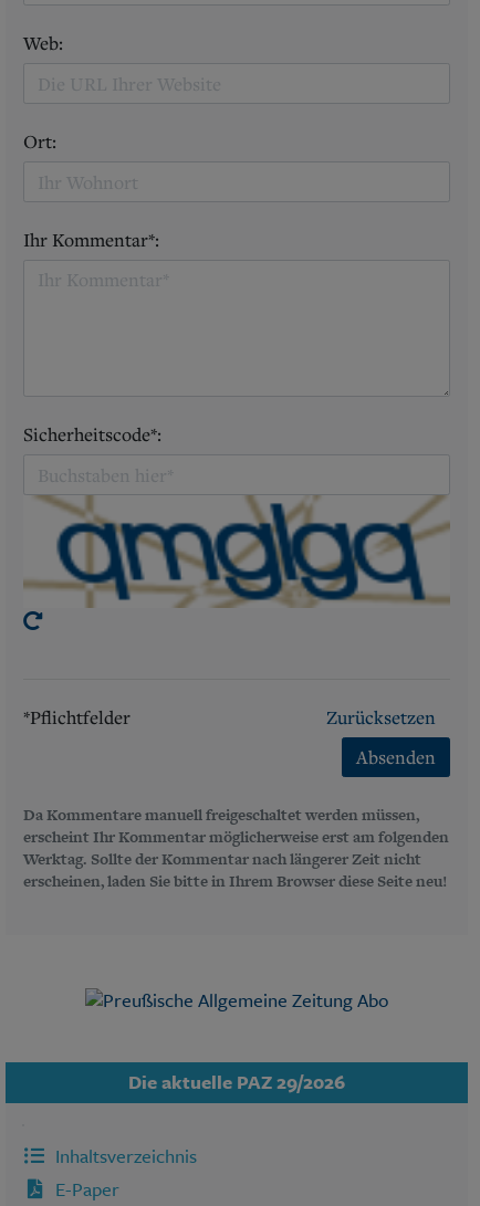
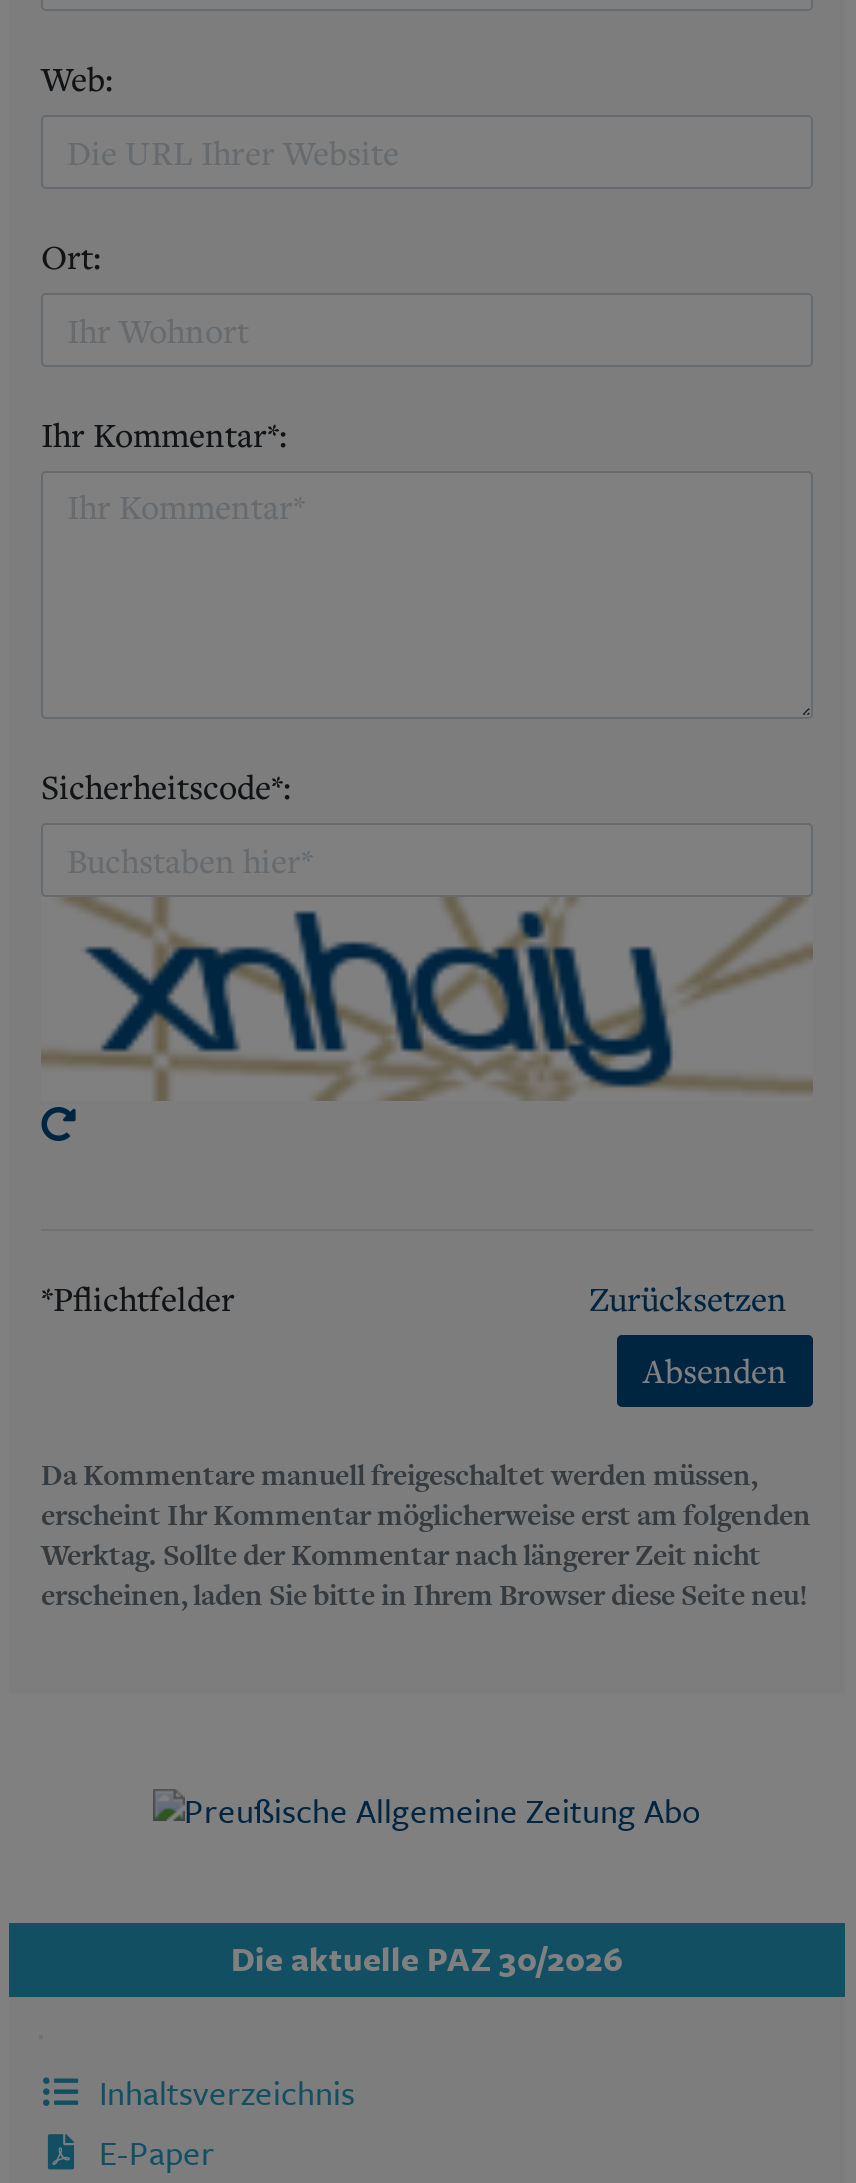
[49,502,426,601] [image] -> [83,909,767,1087] [image]
[128,1068,345,1096] Die aktuelle PAZ 29/2026 -> [231,1933,623,1983] Die aktuelle PAZ 30/2026

